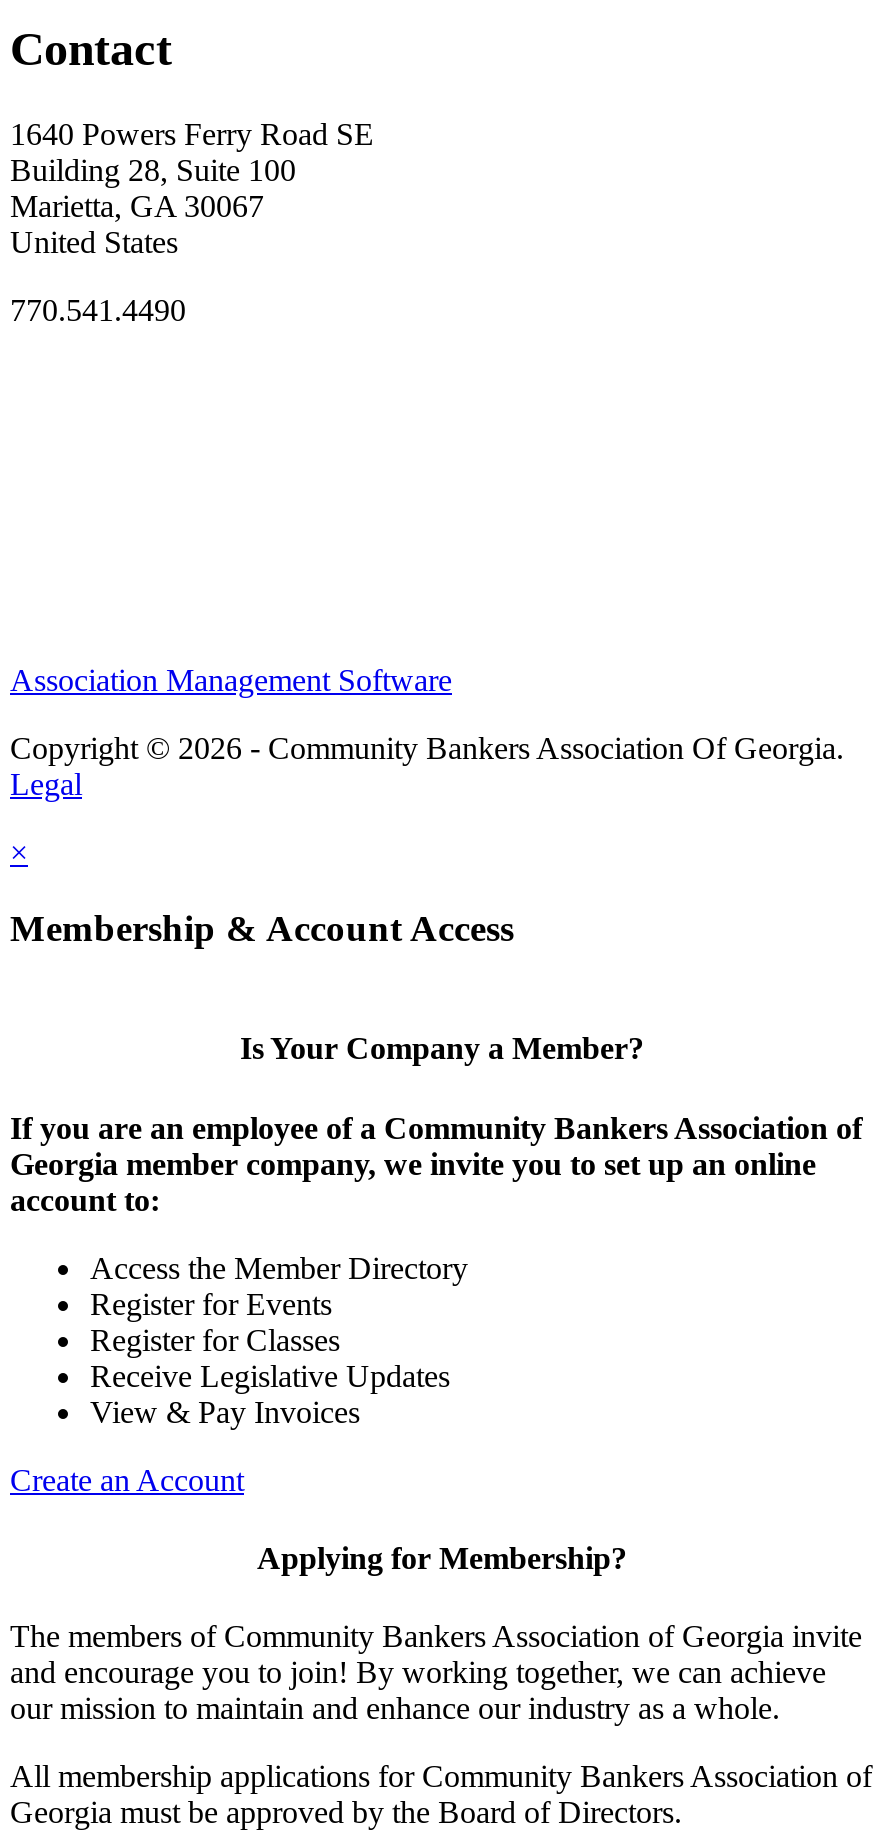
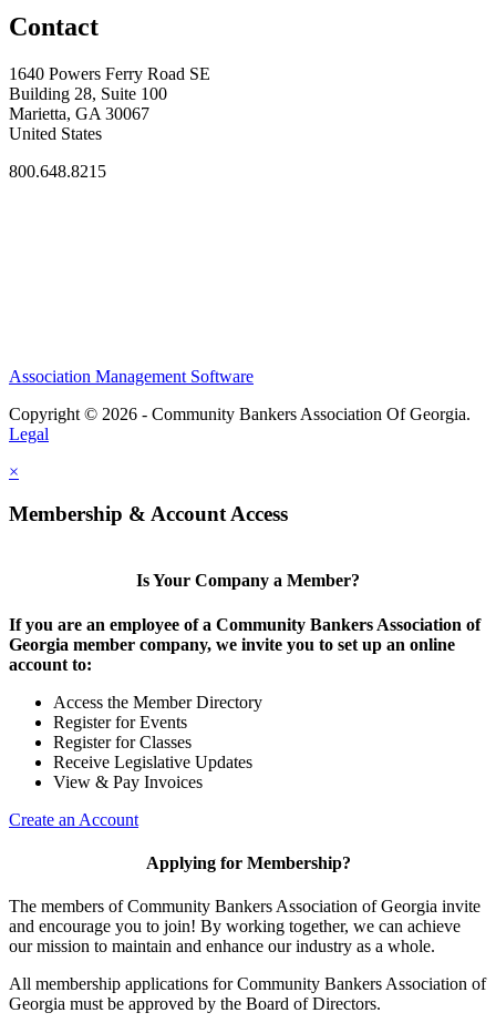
[10,292,186,326] 770.541.4490 -> [9,161,106,180] 800.648.8215

